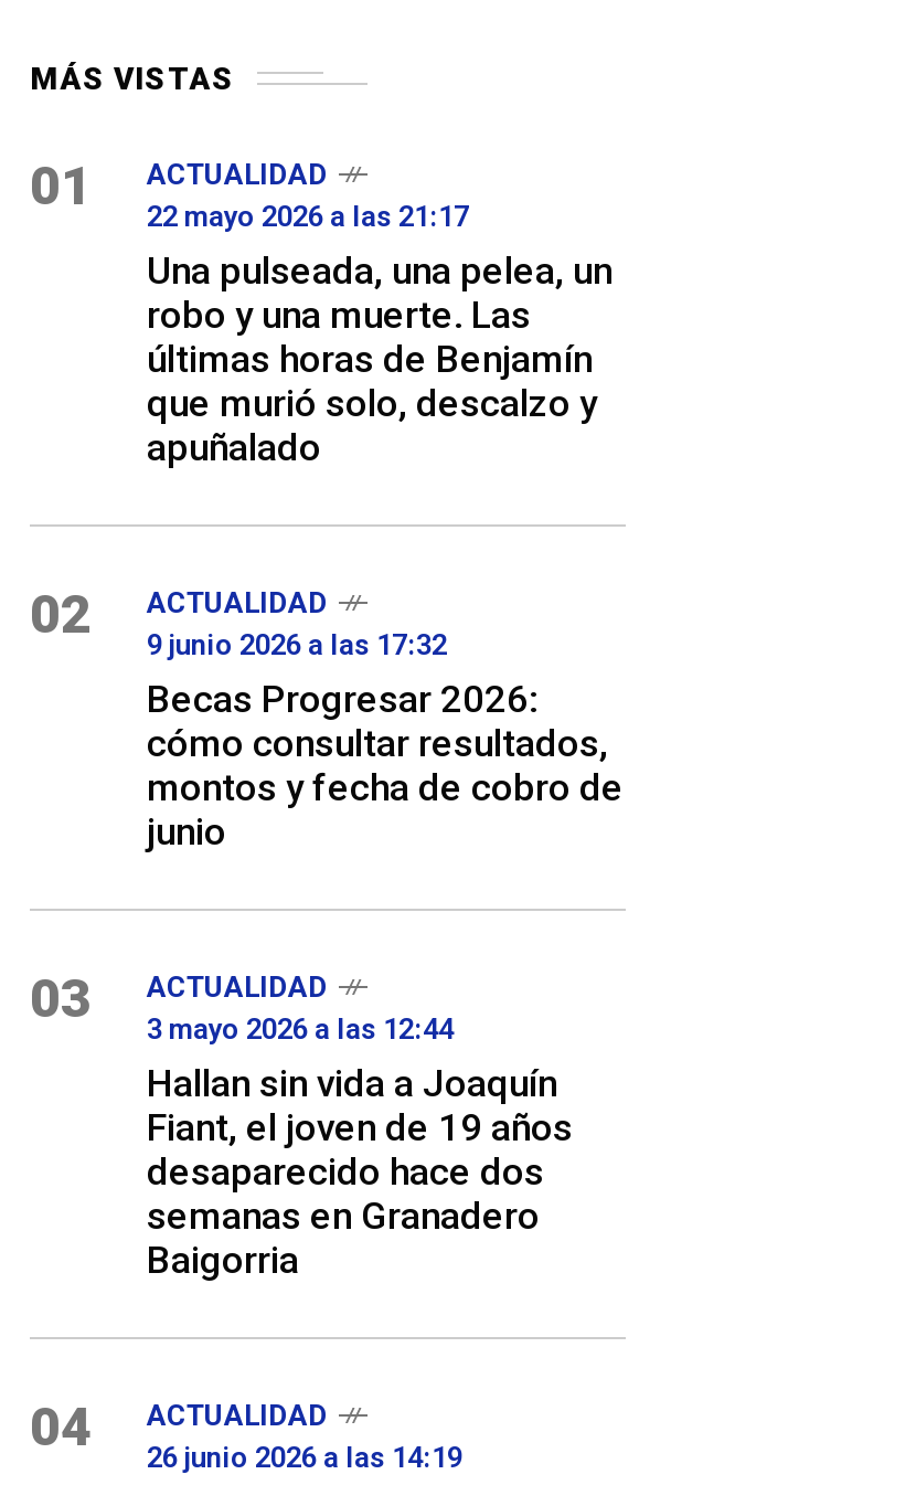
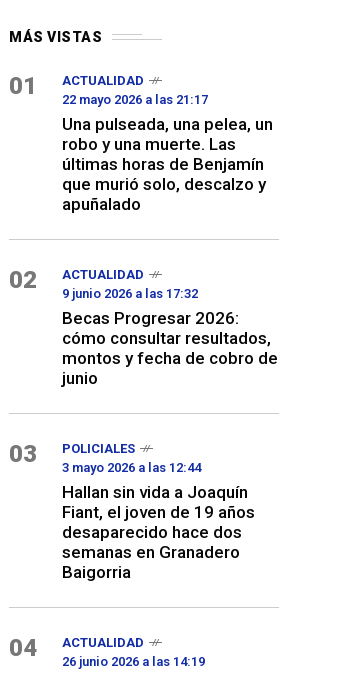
[147,970,328,1004] ACTUALIDAD -> [62,441,135,456] POLICIALES

